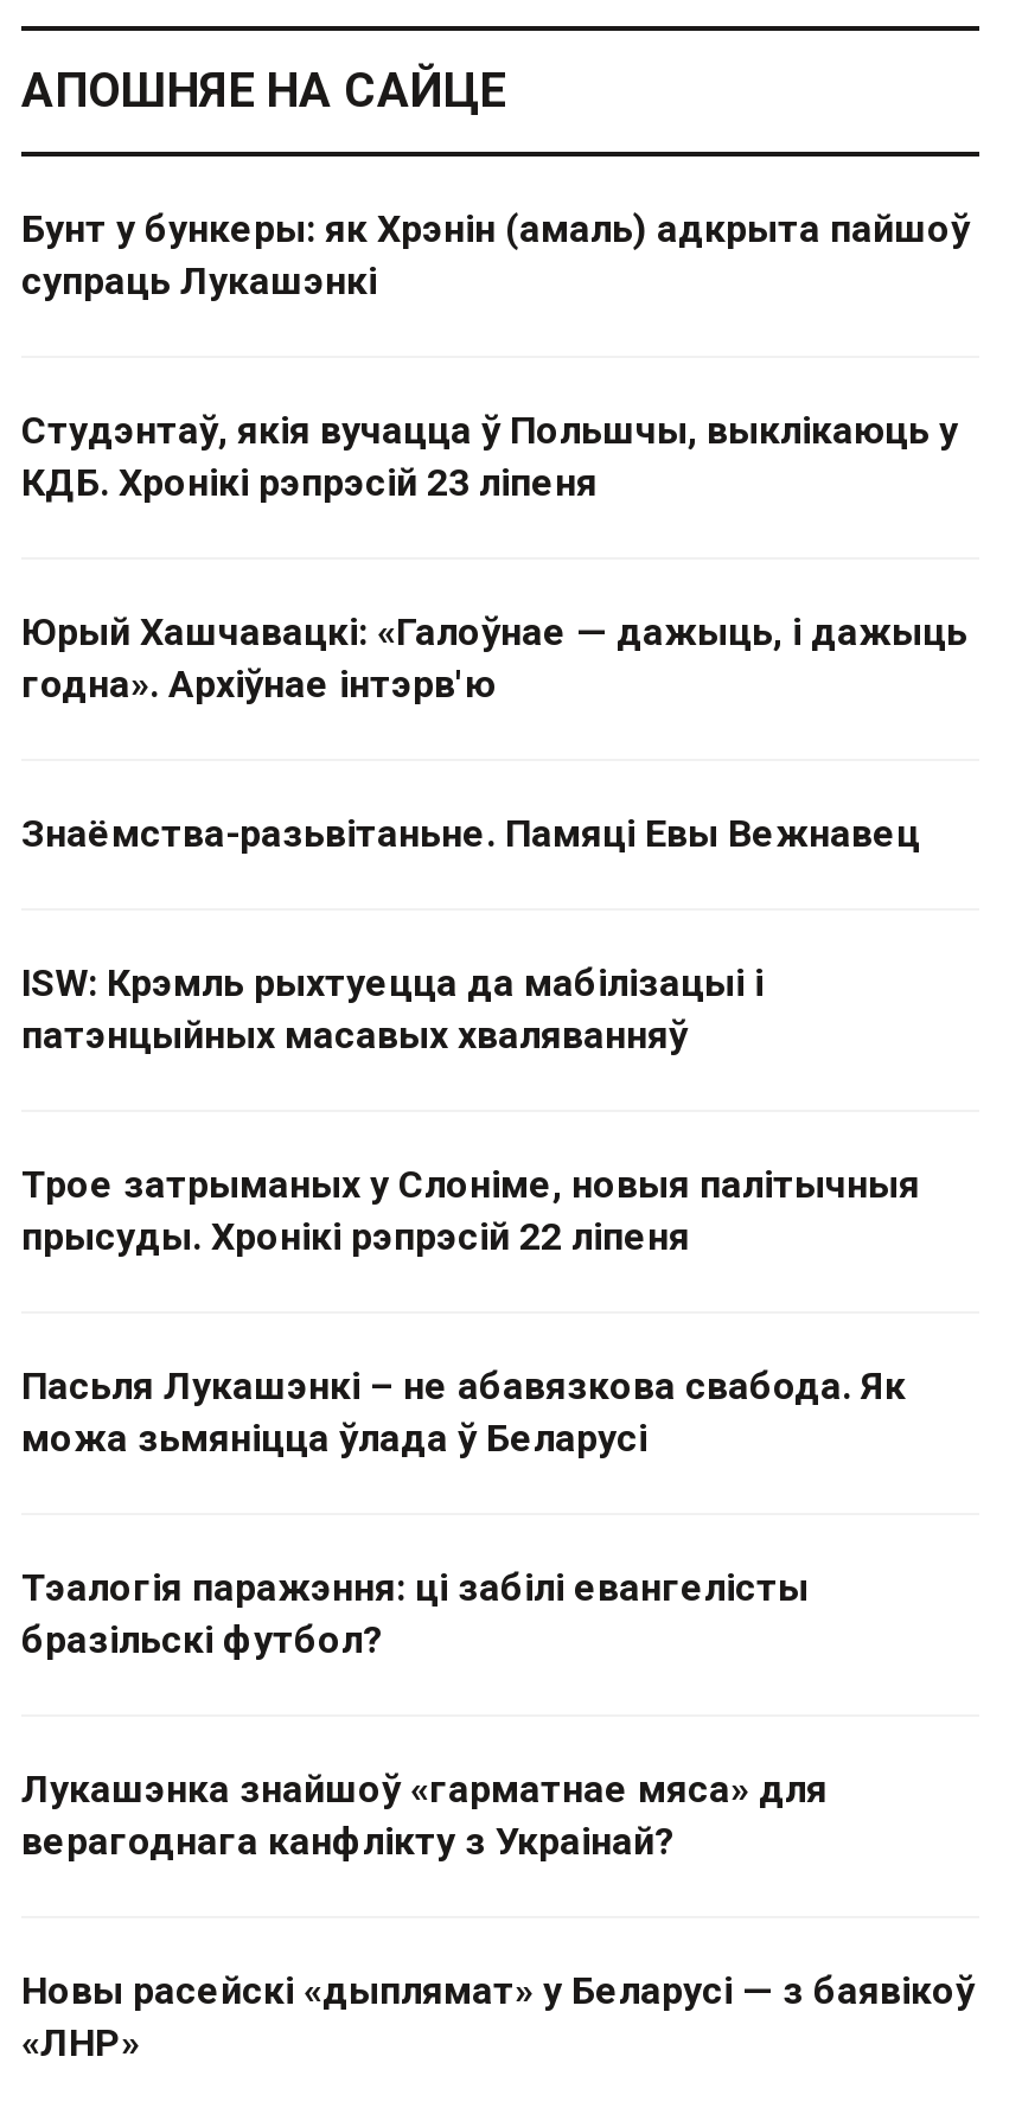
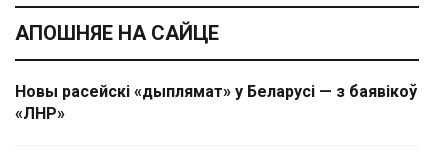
[21,207,970,1864] Бунт у бункеры: як Хрэнін (амаль) адкрыта пайшоў | супраць Лукашэнкі | Студэнтаў, якія вучацца ў Польшчы, выклікаюць у | КДБ. Хронікі рэпрэсій 23 ліпеня | Юрый Хашчавацкі: «Галоўнае — дажыць, і дажыць | годна». Архіўнае інтэрв'ю | Знаёмства-разьвітаньне. Памяці Евы Вежнавец | ISW: Крэмль рыхтуецца да мабілізацыі і | патэнцыйных масавых хваляванняў | Трое затрыманых у Слоніме, новыя палітычныя | прысуды. Хронікі рэпрэсій 22 ліпеня | Пасьля Лукашэнкі – не абавязкова свабода. Як | можа зьмяніцца ўлада ў Беларусі | Тэалогія паражэння: ці забілі евангелісты | бразільскі футбол? | Лукашэнка знайшоў «гарматнае мяса» для | верагоднага канфлікту з Украінай? -> none

